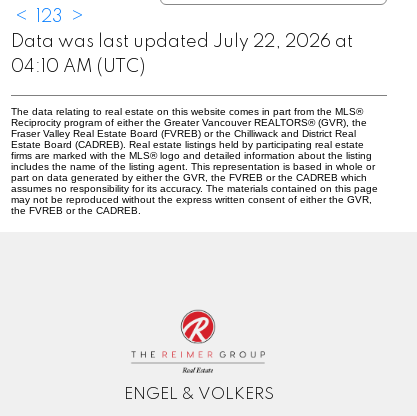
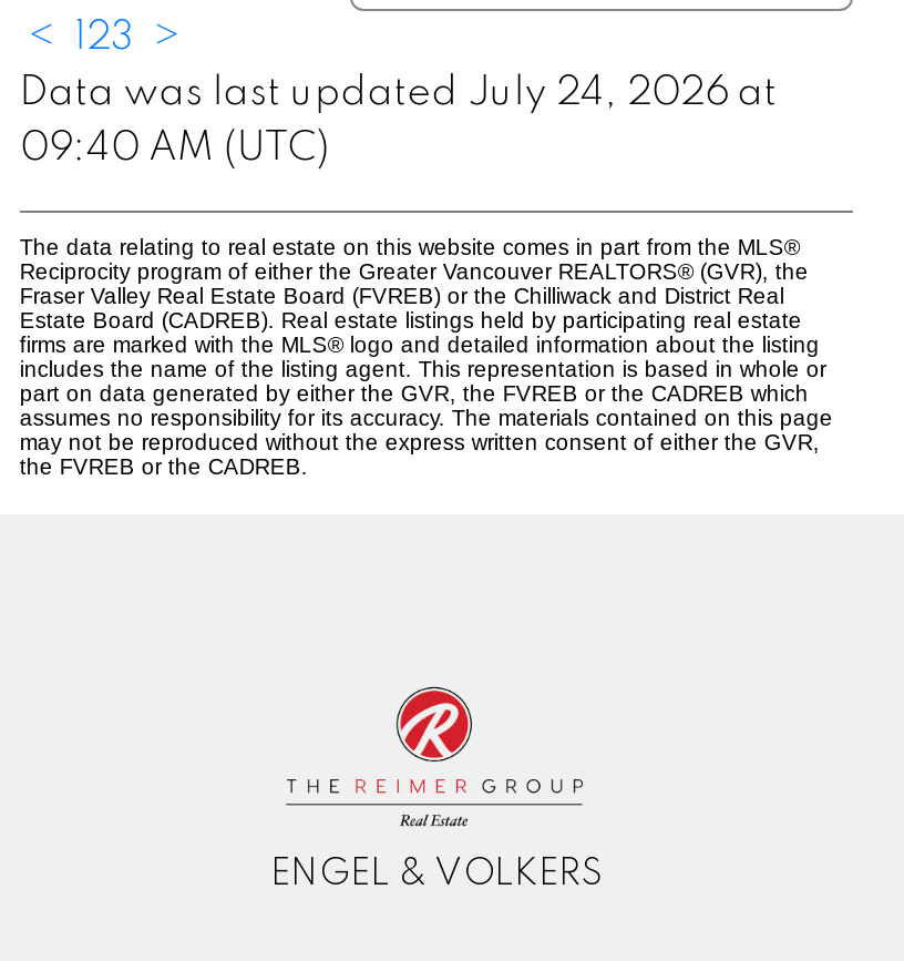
[11,33,353,51] Data was last updated July 22, 2026 at -> [19,74,777,114] Data was last updated July 24, 2026 at
[11,58,145,76] 04:10 AM (UTC) -> [19,129,330,169] 09:40 AM (UTC)

